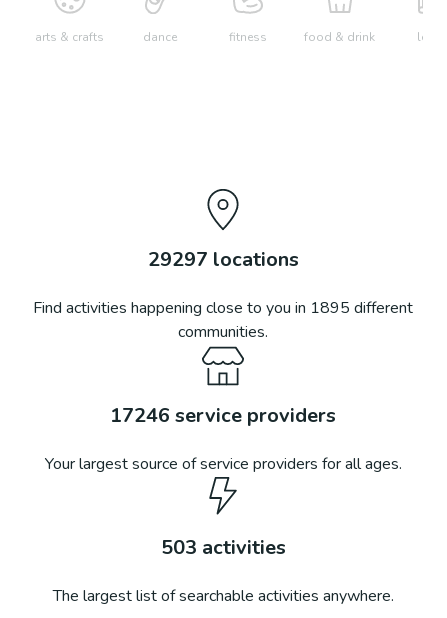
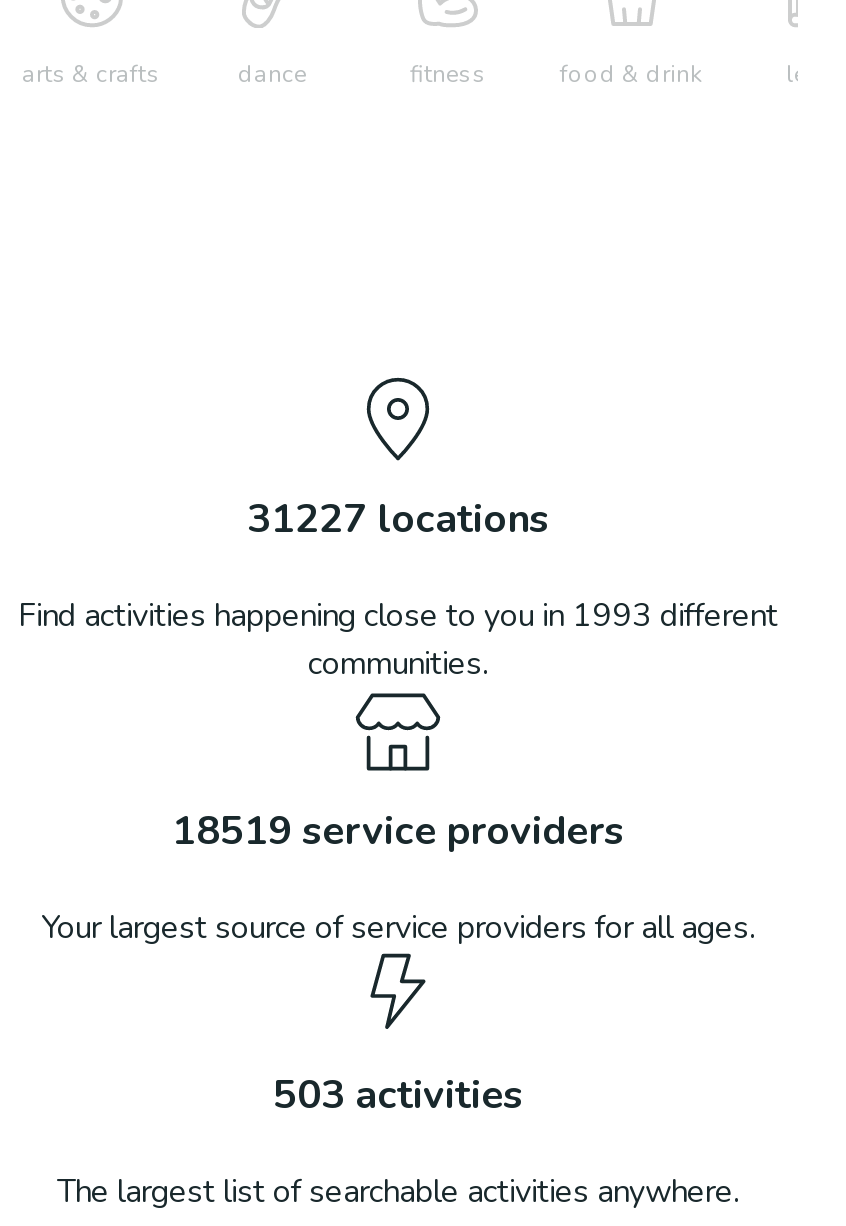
[147,246,298,273] 29297 locations -> [247,492,549,546] 31227 locations
[33,297,413,319] Find activities happening close to you in 1895 different -> [18,594,778,638] Find activities happening close to you in 1993 different
[110,402,336,429] 17246 service providers -> [172,804,624,858] 18519 service providers

